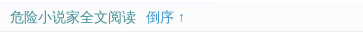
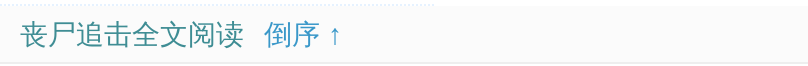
[10,9,136,25] 危险小说家全文阅读 -> [20,19,244,51] 丧尸追击全文阅读

